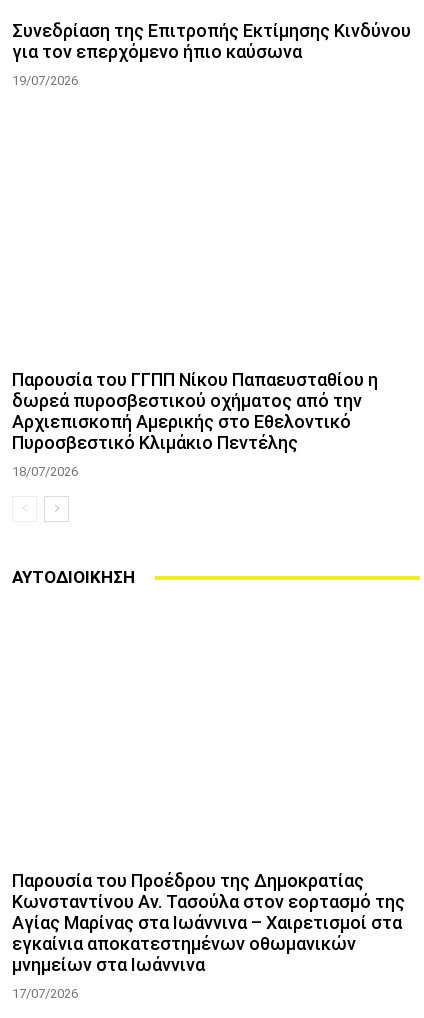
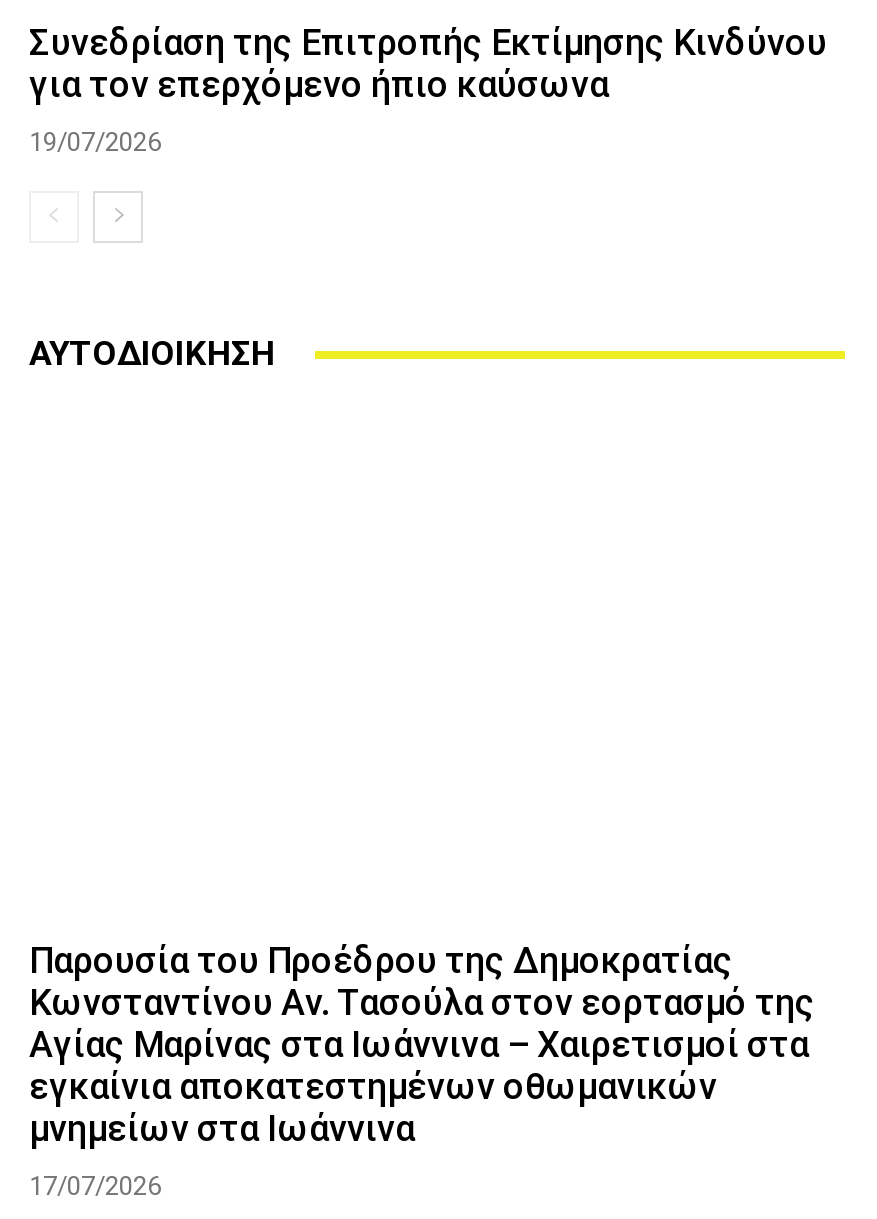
[12,369,378,479] Παρουσία του ΓΓΠΠ Νίκου Παπαευσταθίου η | δωρεά πυροσβεστικού οχήματος από την | Αρχιεπισκοπή Αμερικής στο Εθελοντικό | Πυροσβεστικό Κλιμάκιο Πεντέλης | 18/07/2026 -> none

